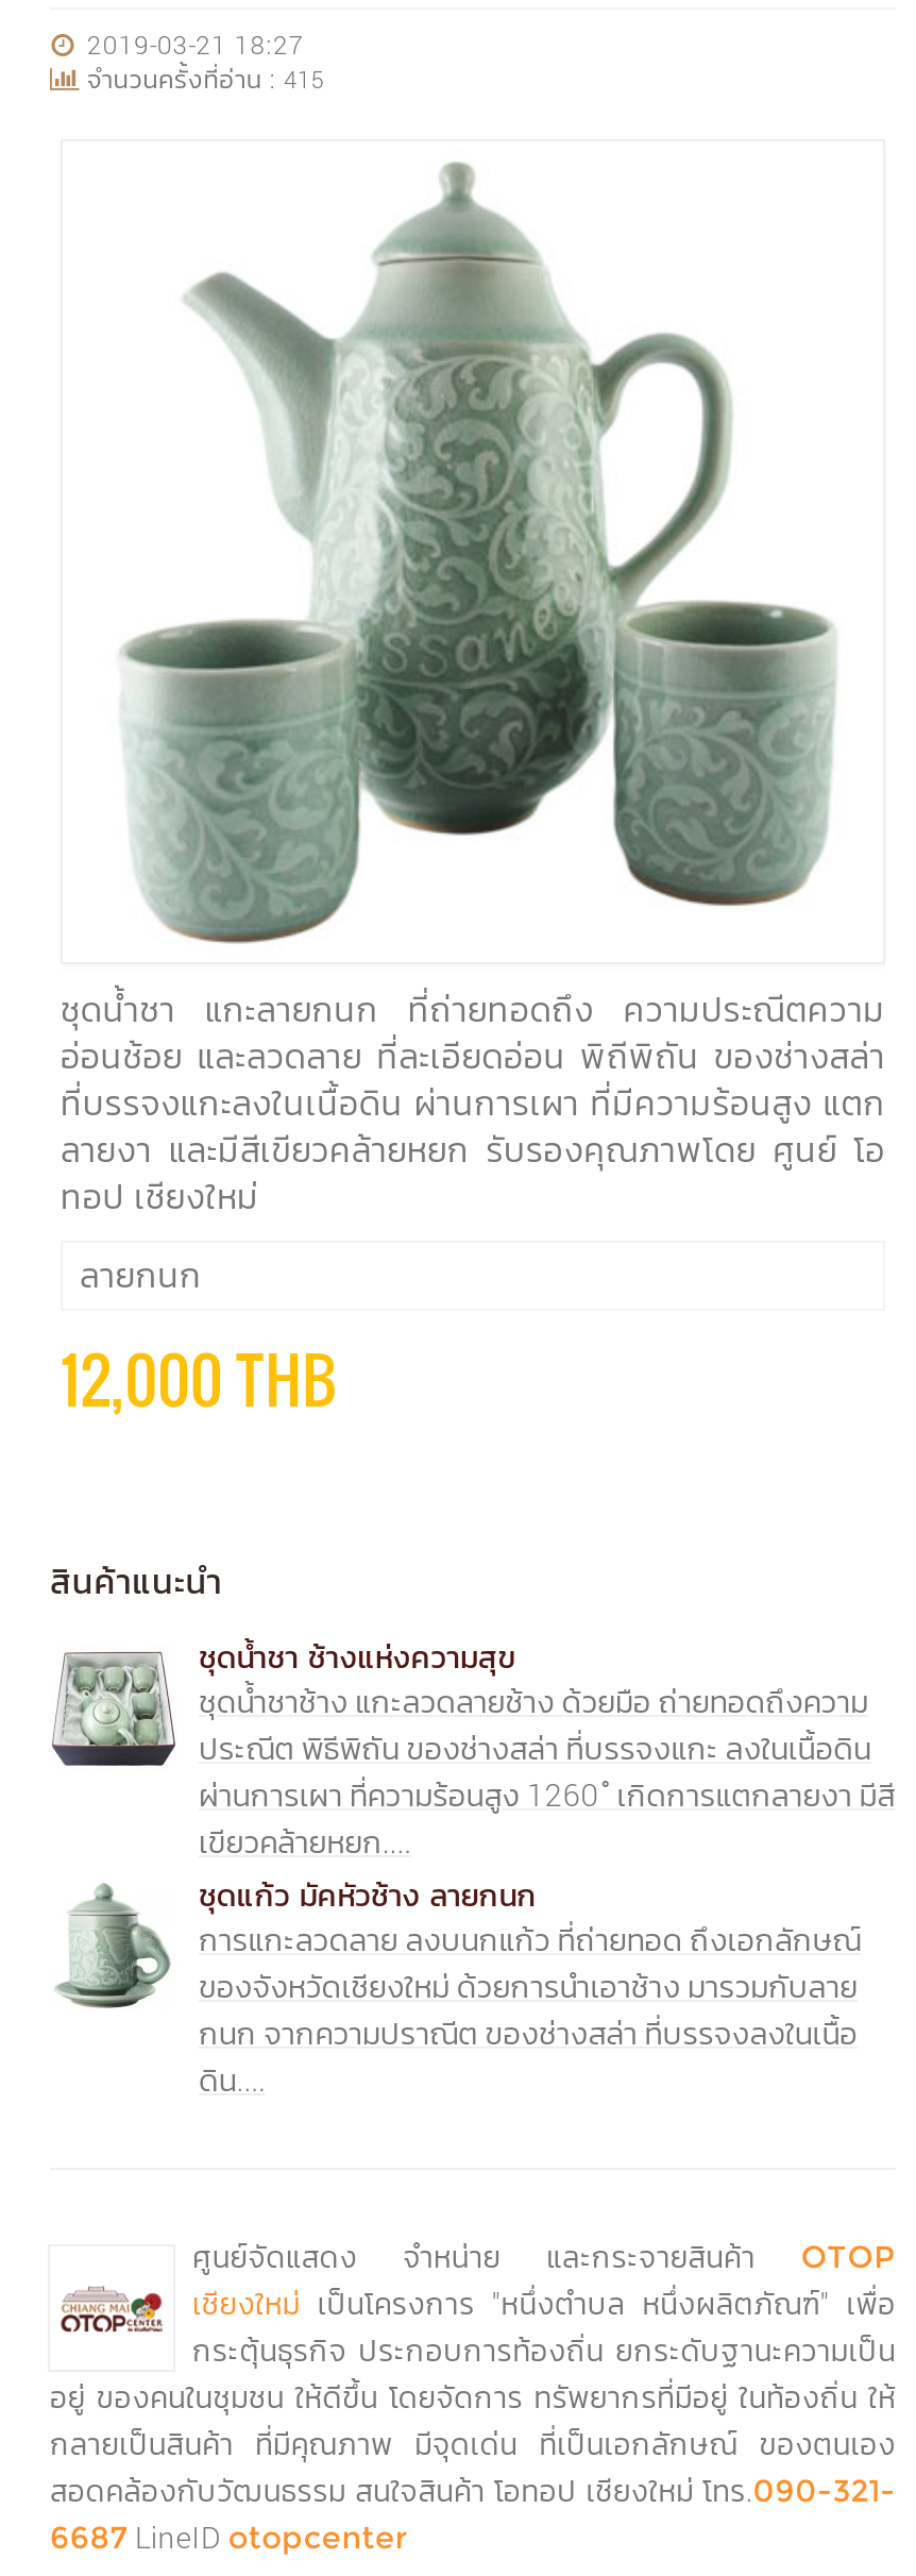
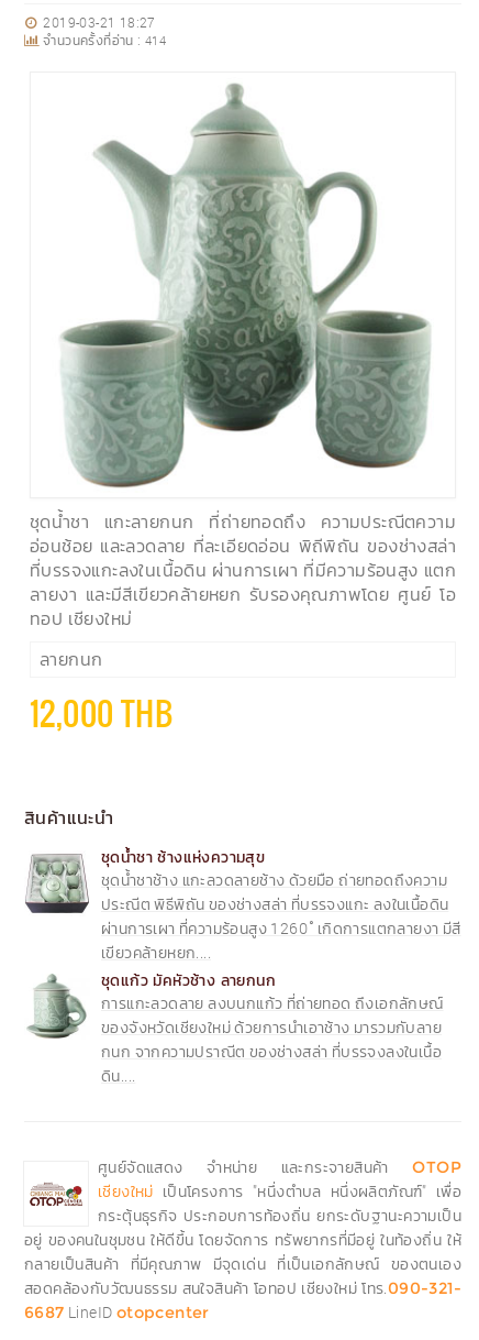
[80,61,325,95] จำนวนครั้งที่อ่าน : 415 -> [40,31,166,48] จำนวนครั้งที่อ่าน : 414

